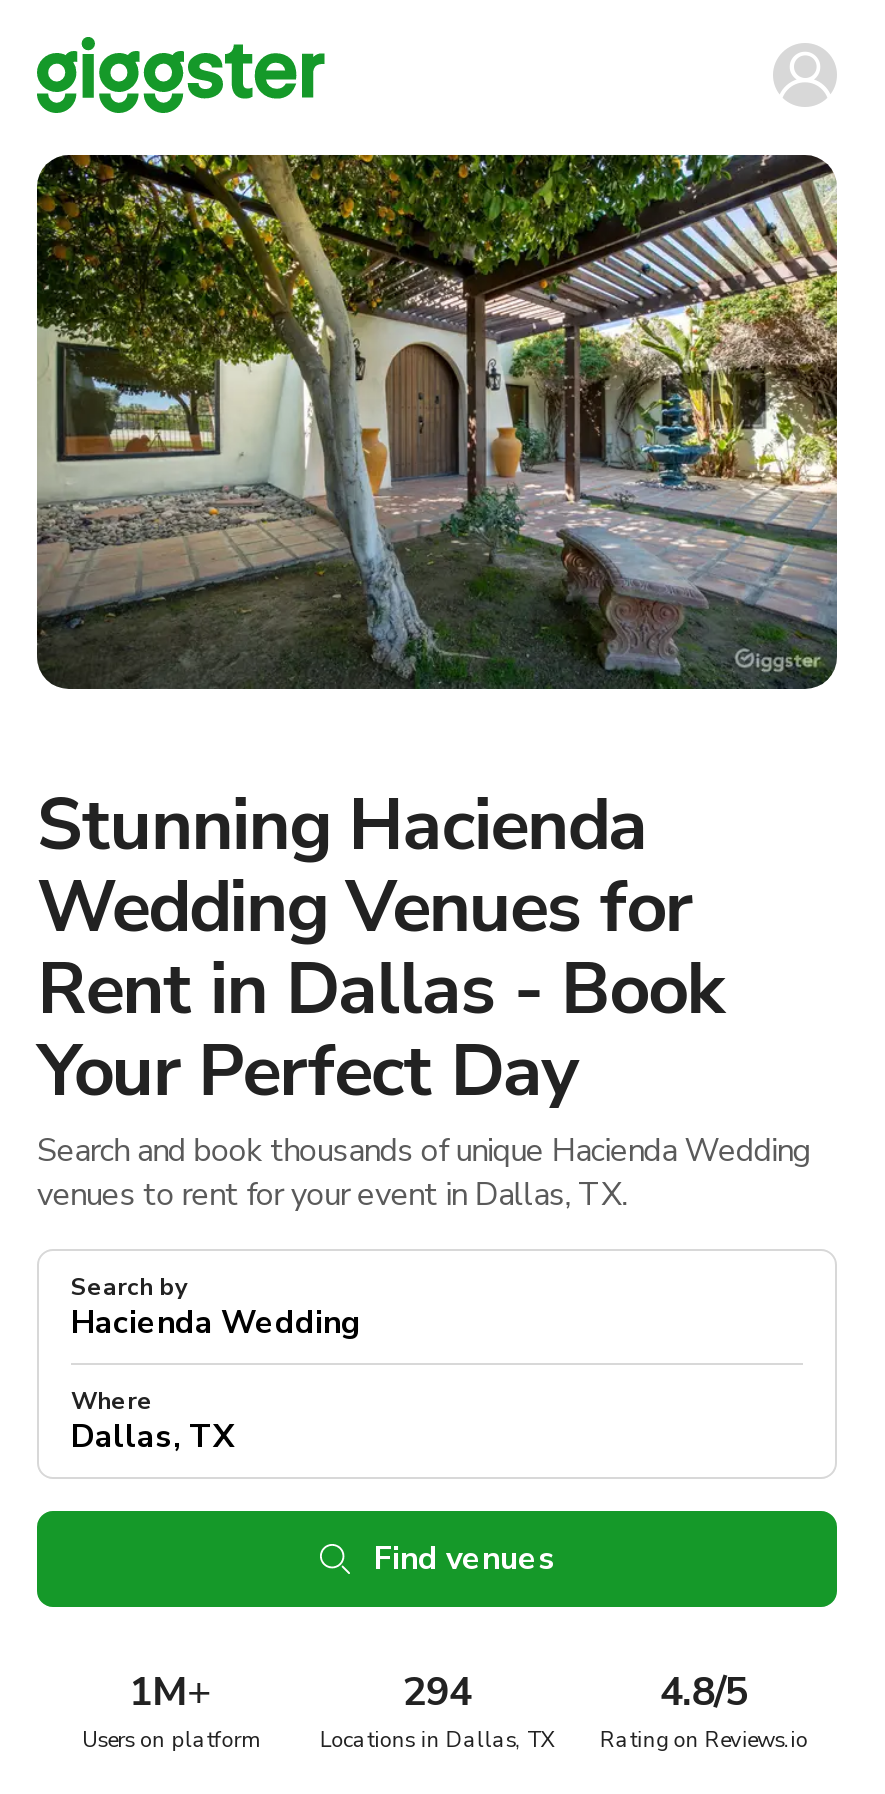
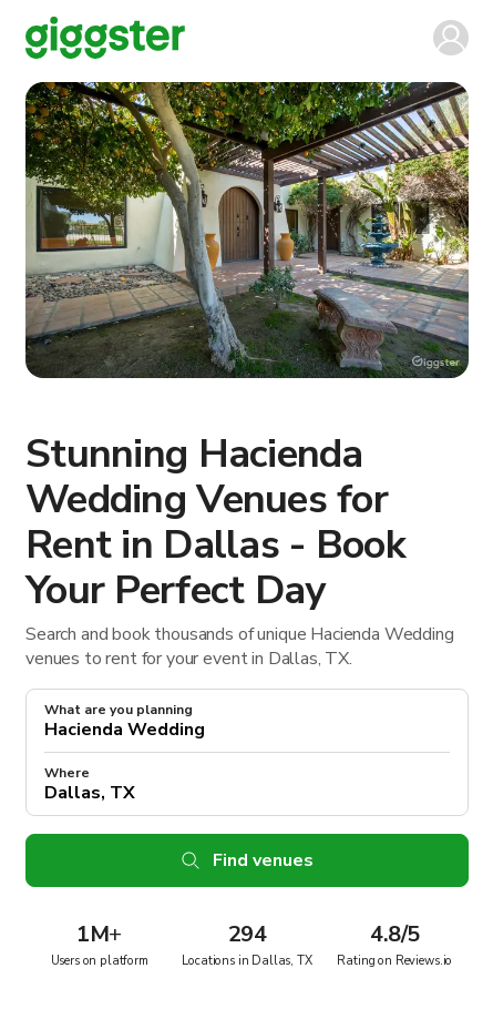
[71,1270,187,1302] Search by -> [44,700,193,718] What are you planning

